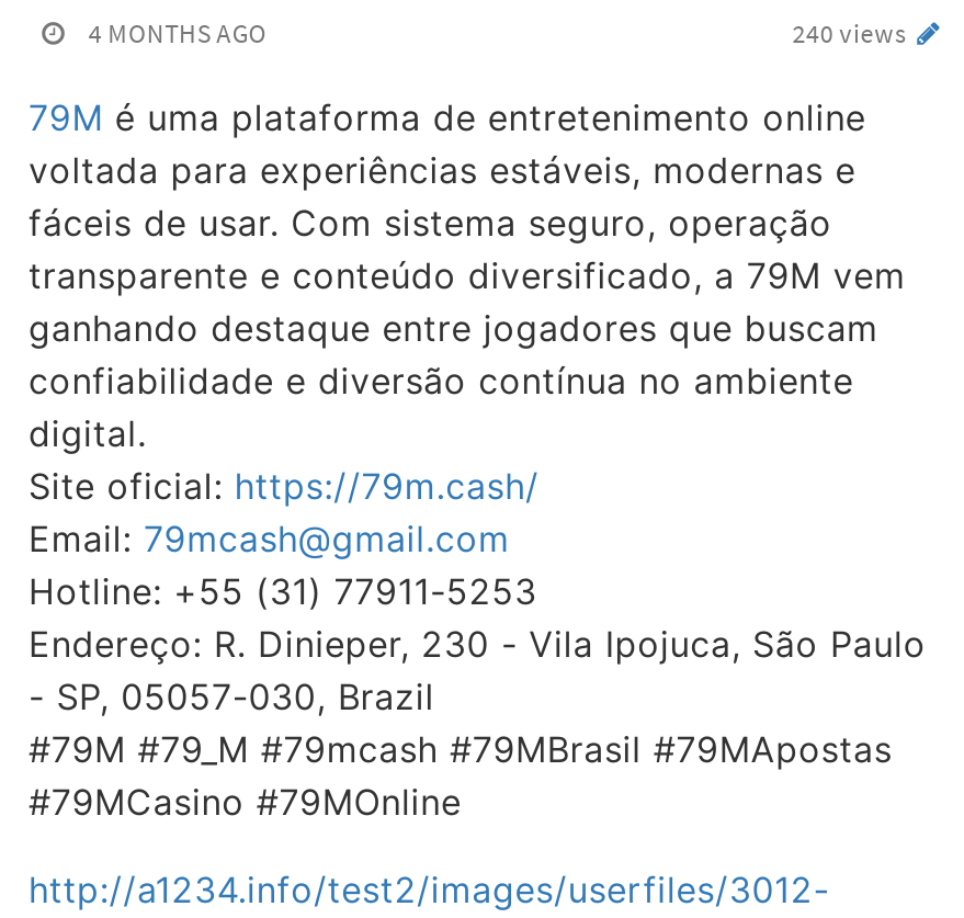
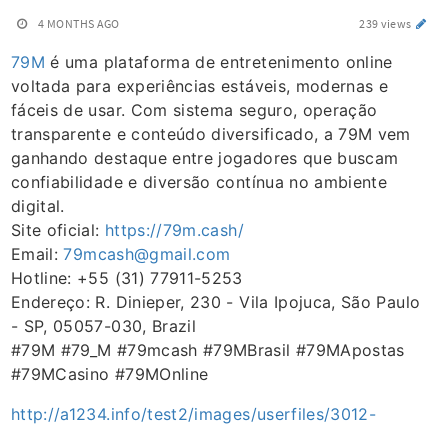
[792,16,912,49] 240 views -> [359,16,414,31] 239 views

